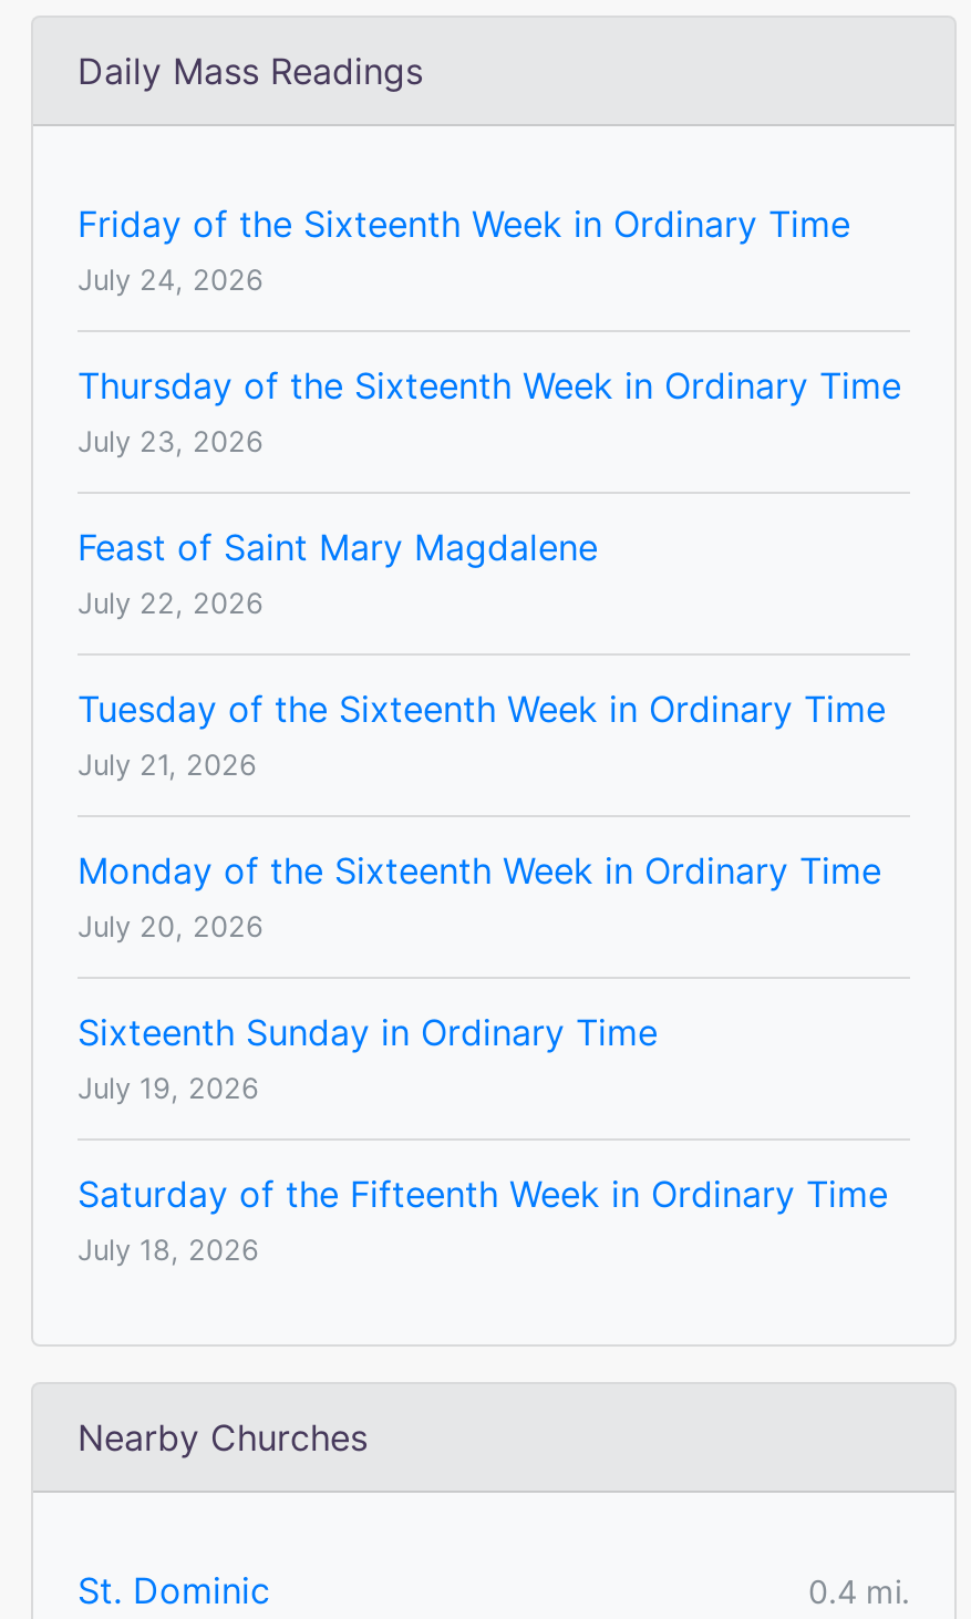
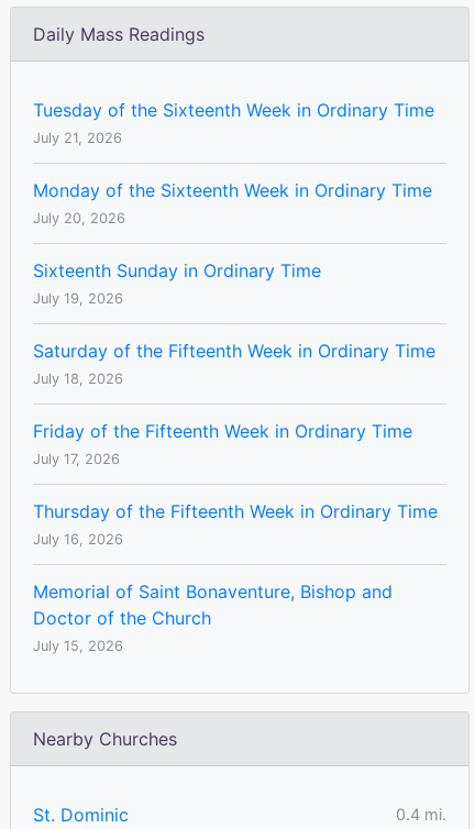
[78,202,901,620] Friday of the Sixteenth Week in Ordinary Time | July 24, 2026 | Thursday of the Sixteenth Week in Ordinary Time | July 23, 2026 | Feast of Saint Mary Magdalene | July 22, 2026 -> none
moved [78,687,888,1267] -> [33,99,435,387]: Tuesday of the Sixteenth Week in Ordinary Time | July 21, 2026 | Monday of the Sixteenth Week in Ordinary Time | July 20, 2026 | Sixteenth Sunday in Ordinary Time | July 19, 2026 | Saturday of the Fifteenth Week in Ordinary Time | July 18, 2026
none -> [33,420,438,654] Friday of the Fifteenth Week in Ordinary Time | July 17, 2026 | Thursday of the Fifteenth Week in Ordinary Time | July 16, 2026 | Memorial of Saint Bonaventure, Bishop and | Doctor of the Church | July 15, 2026

